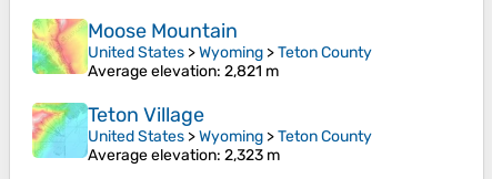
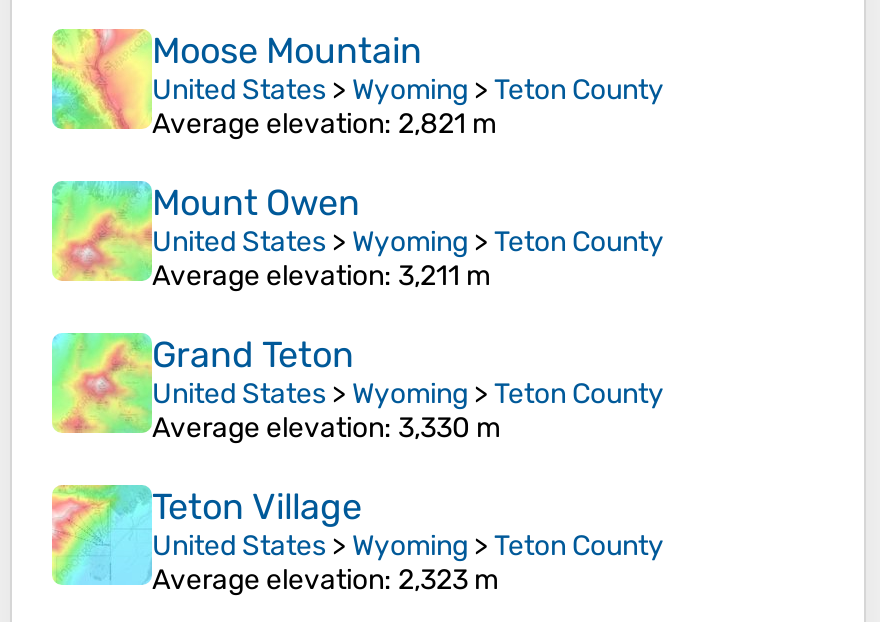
none -> [50,179,664,445] [image] | Mount Owen | United States > Wyoming > Teton County | Average elevation: 3,211 m | Grand Teton | United States > Wyoming > Teton County | Average elevation: 3,330 m
none -> [50,331,124,435] [image]

